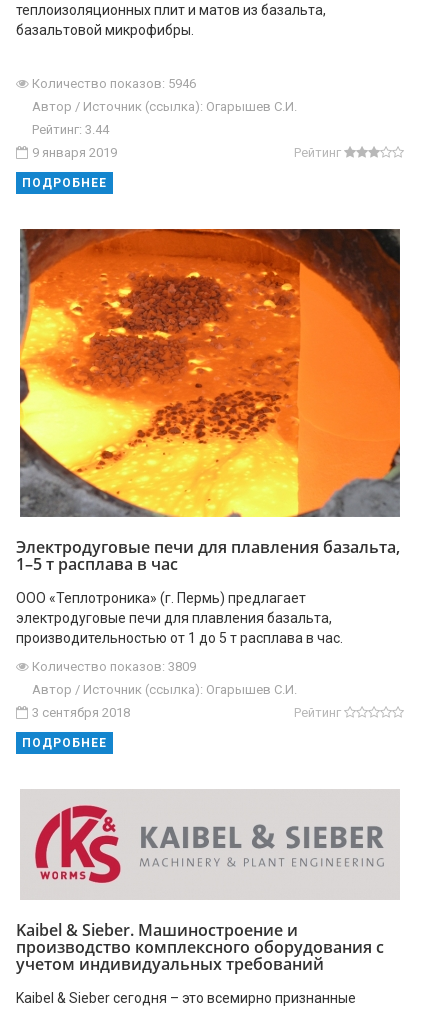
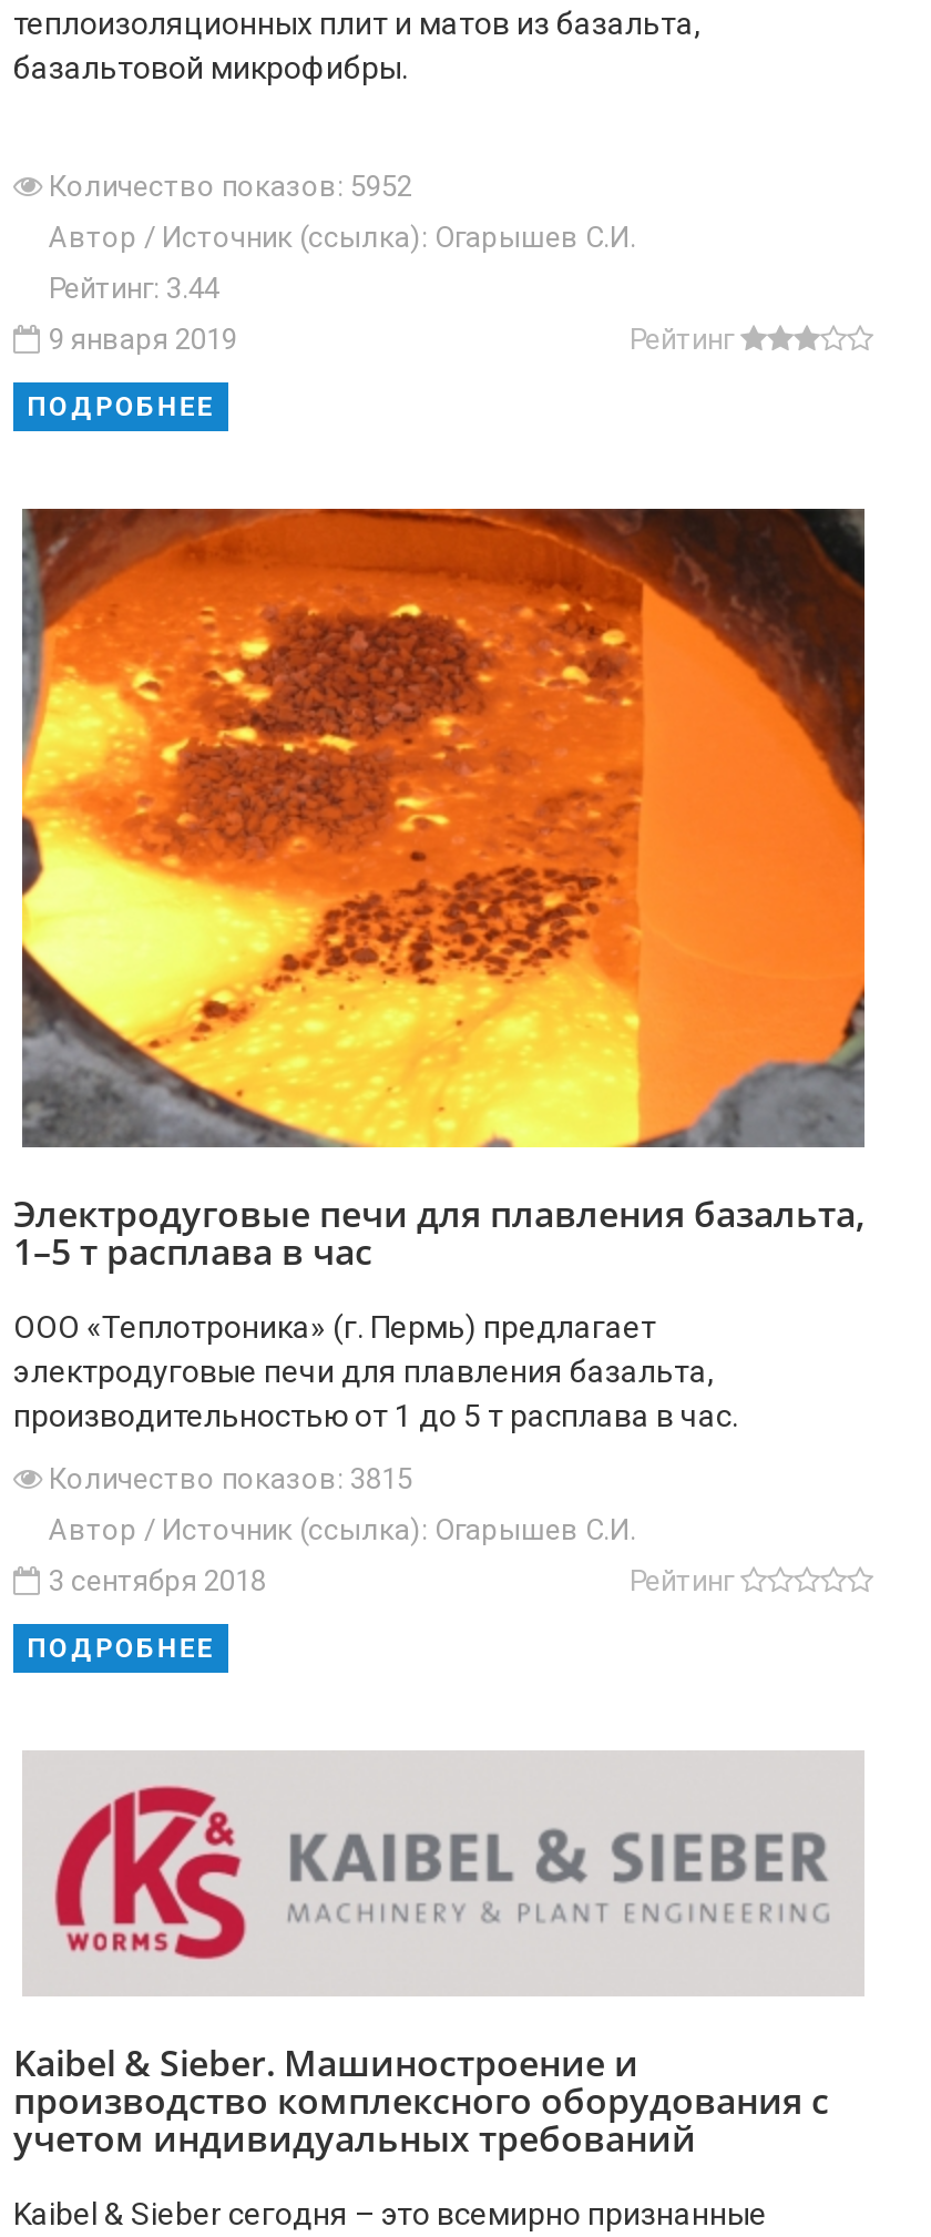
[29,76,196,91] Количество показов: 5946 -> [42,169,412,202] Количество показов: 5952
[29,659,196,674] Количество показов: 3809 -> [42,1462,412,1495] Количество показов: 3815

